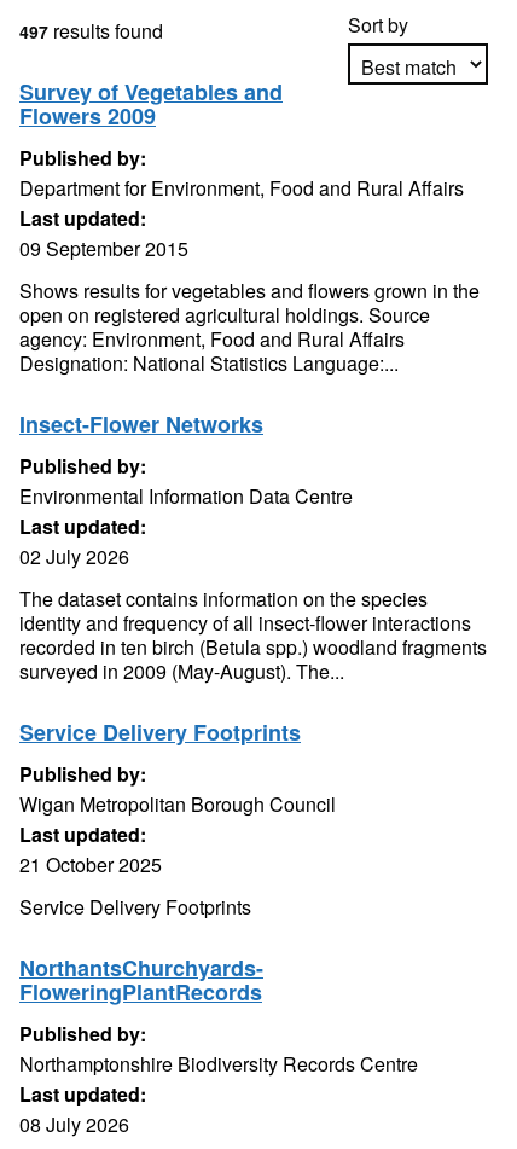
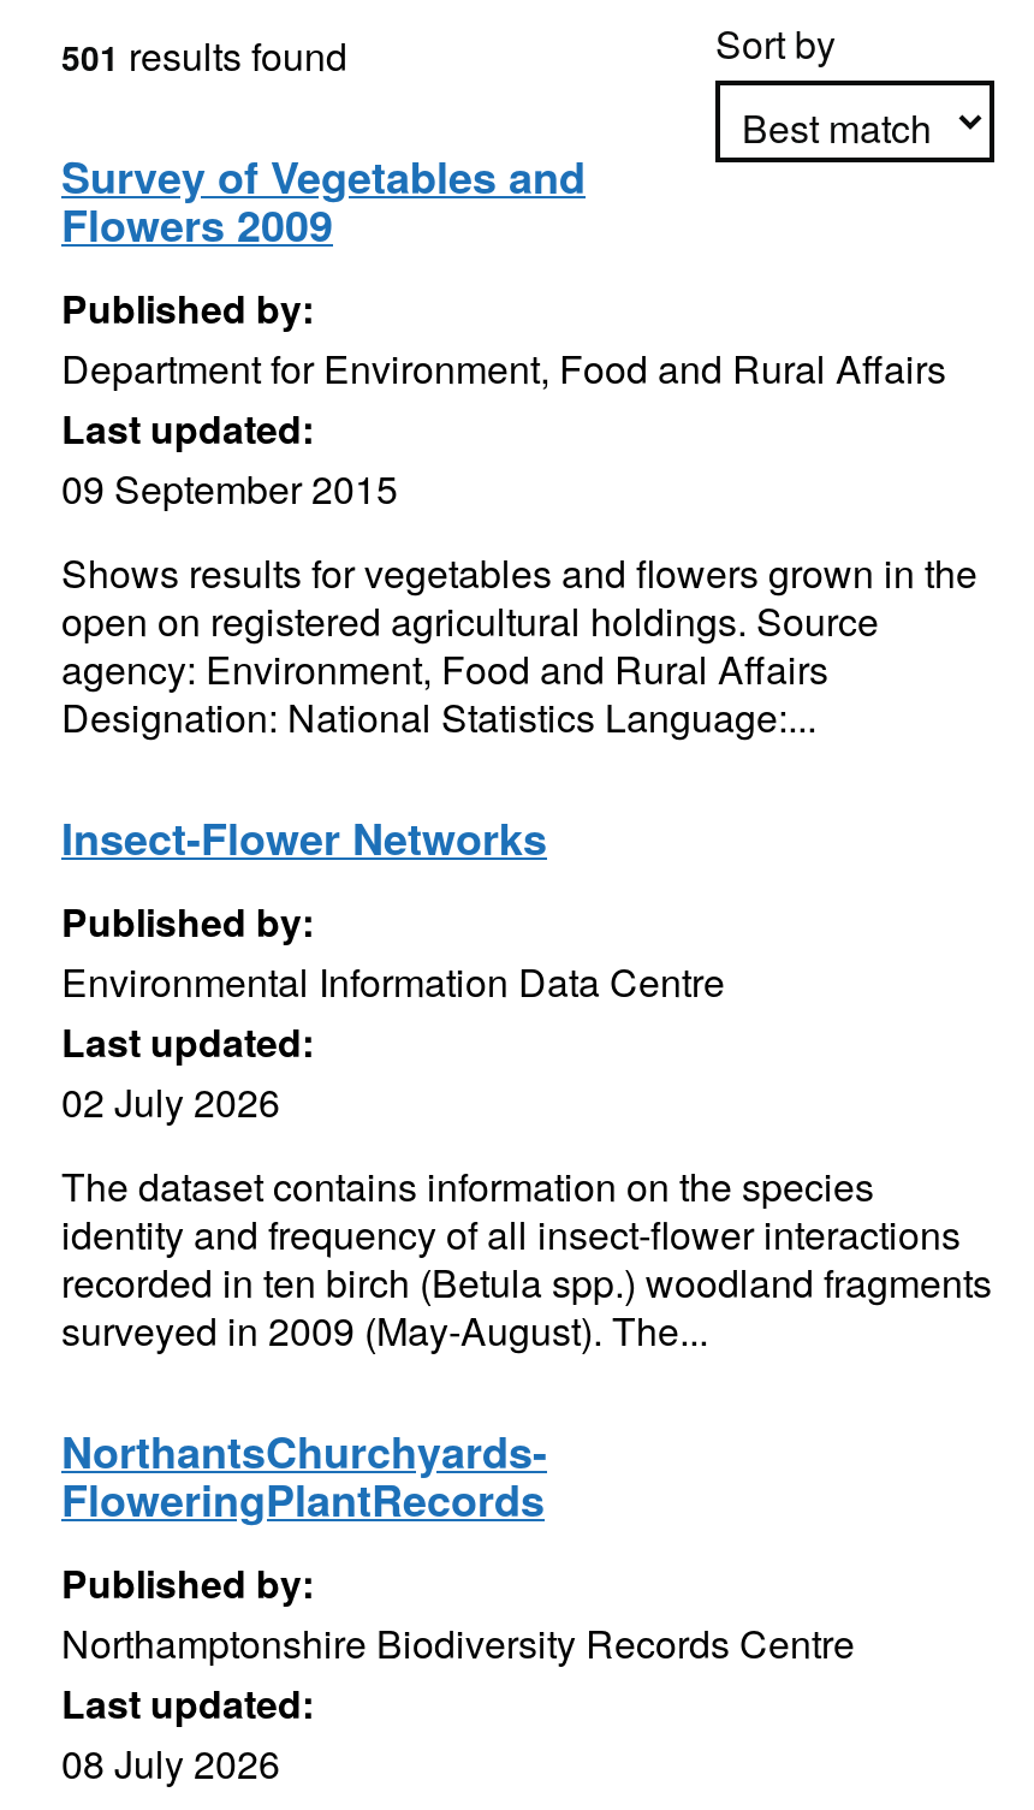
[19,17,163,45] 497 results found -> [61,28,347,83] 501 results found
[19,716,336,921] Service Delivery Footprints | Published by: | Wigan Metropolitan Borough Council | Last updated: | 21 October 2025 | Service Delivery Footprints -> none

